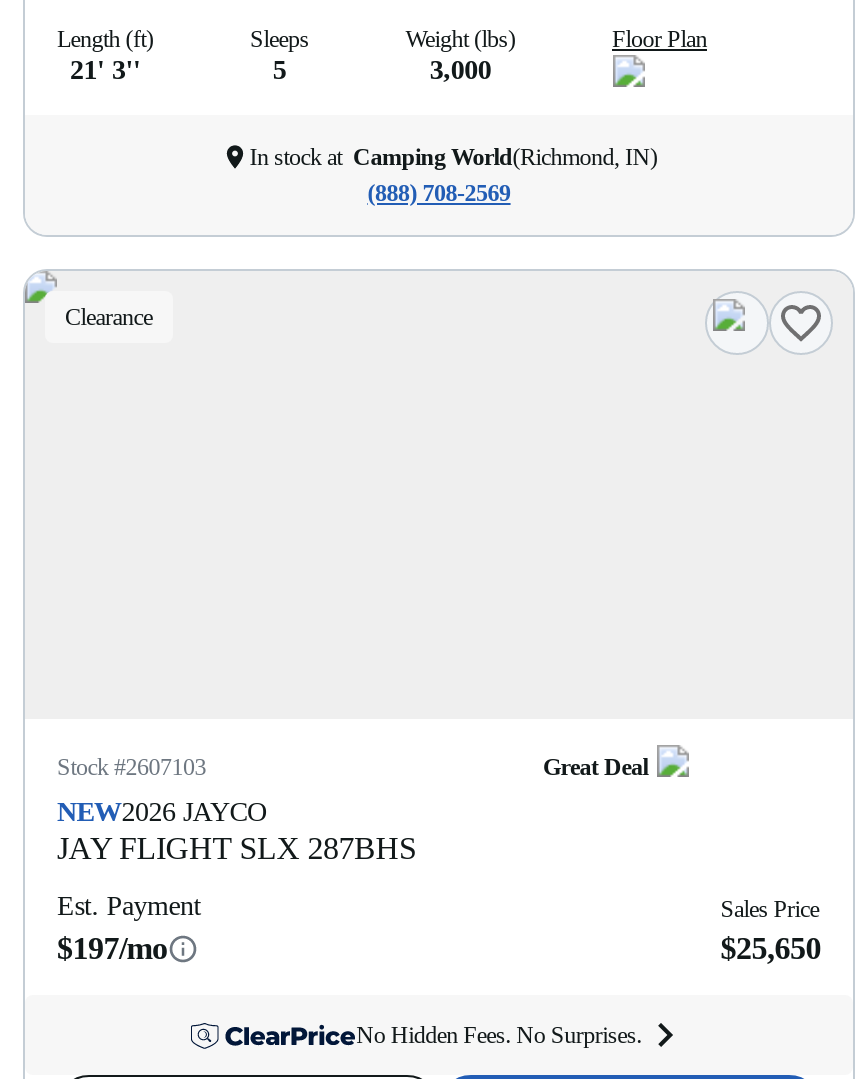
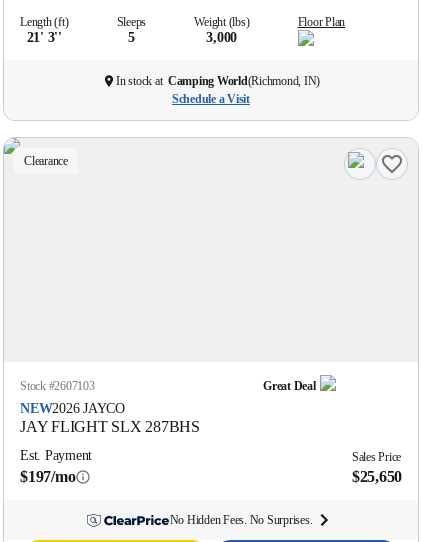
[367,179,510,207] (888) 708-2569 -> [172,92,250,106] Schedule a Visit

